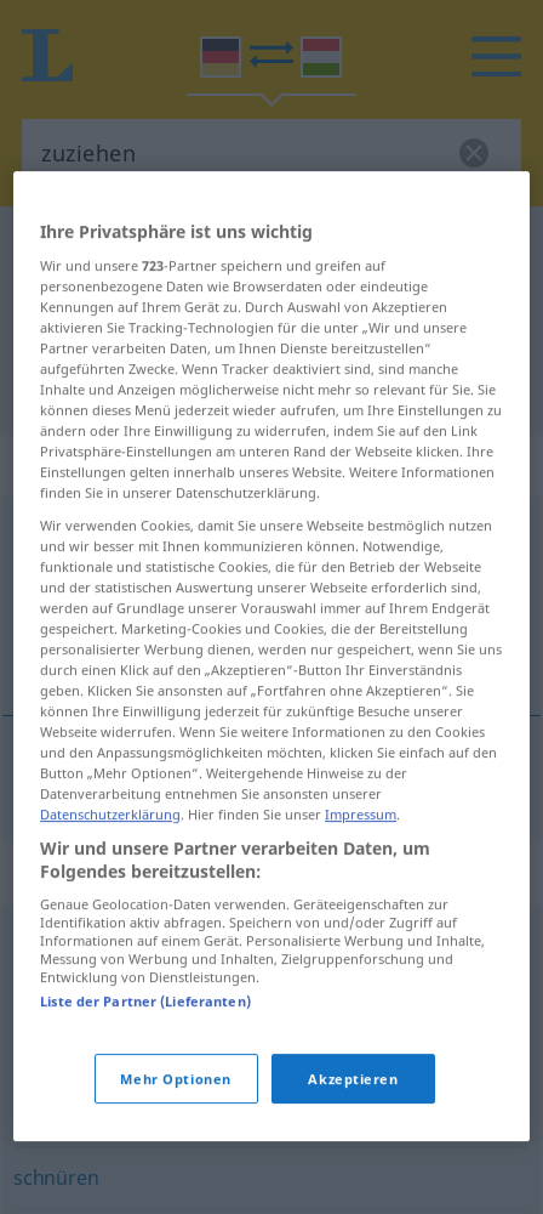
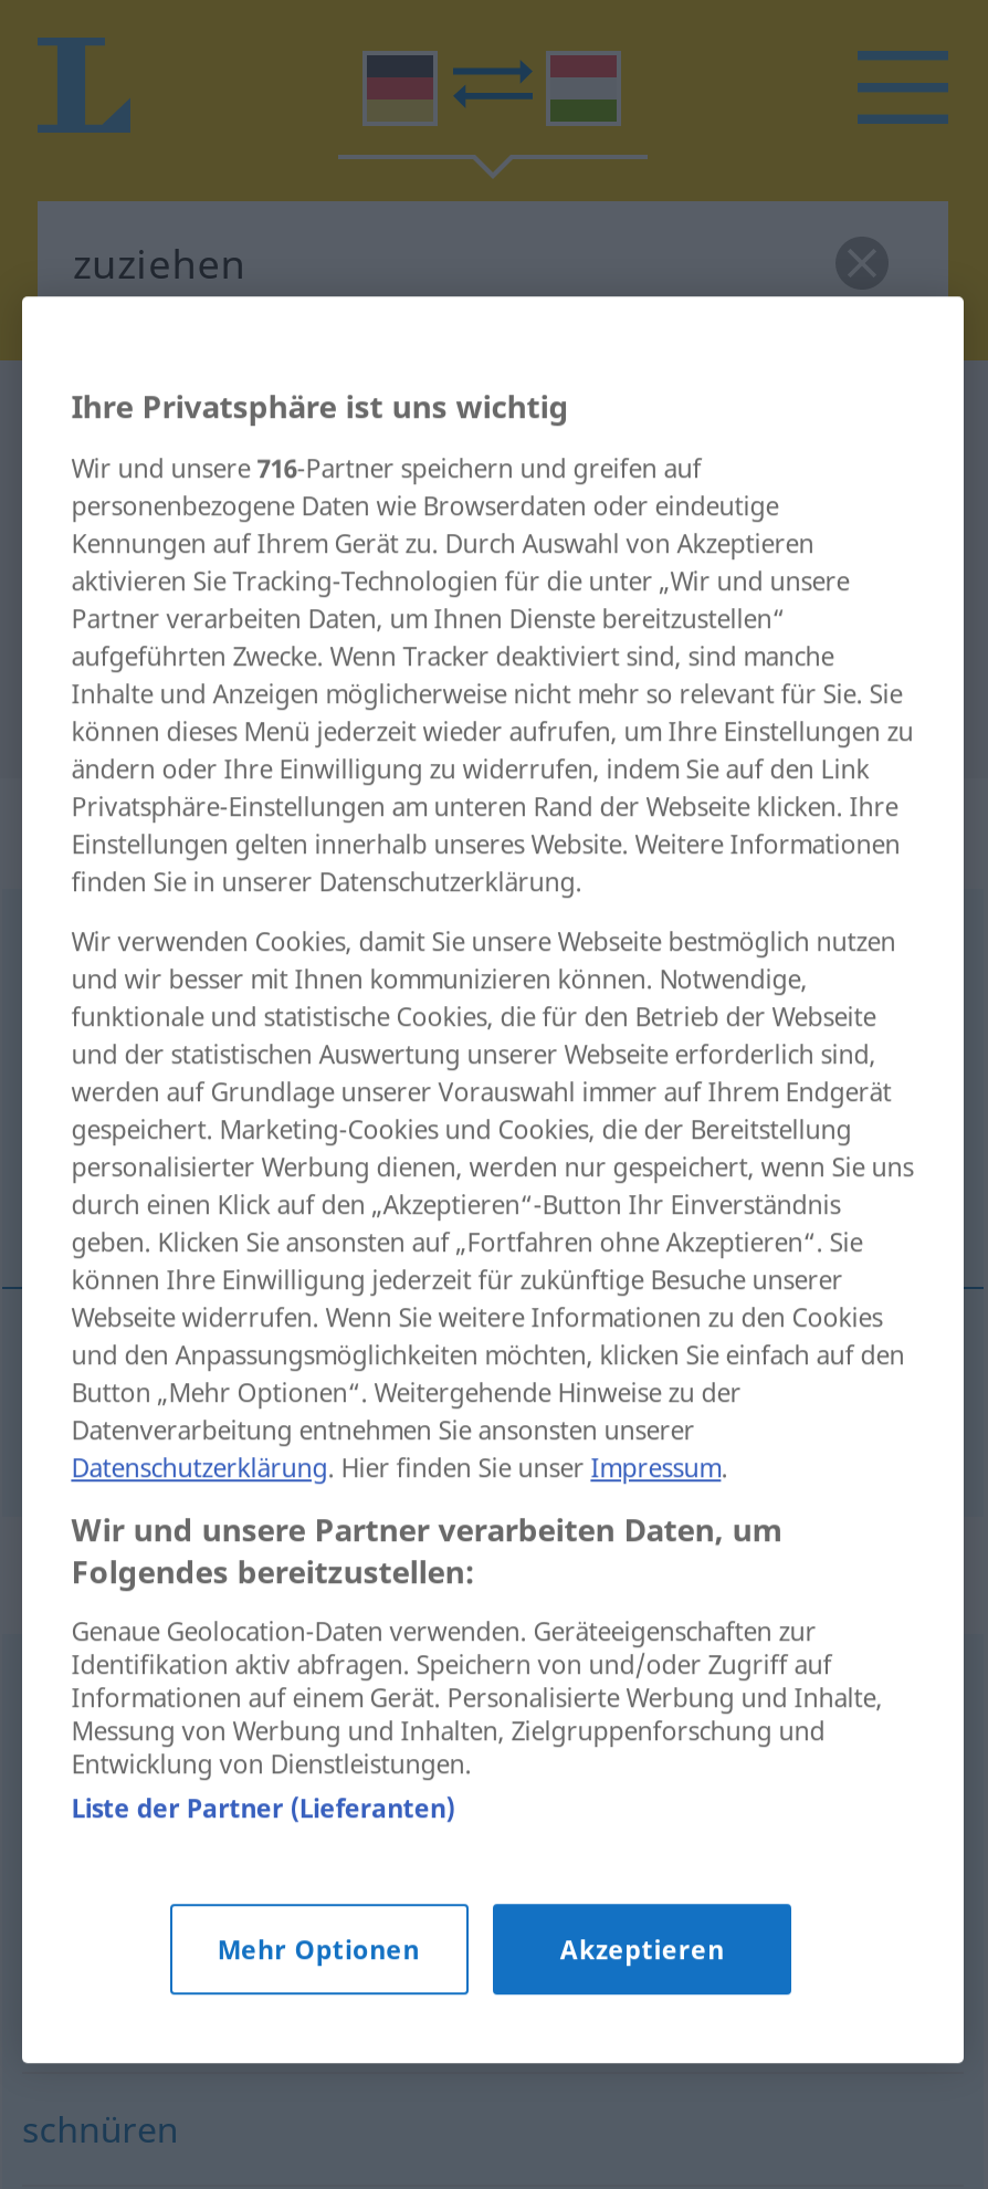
[40,256,386,274] Wir und unsere 723-Partner speichern und greifen auf -> [71,451,701,484] Wir und unsere 716-Partner speichern und greifen auf

